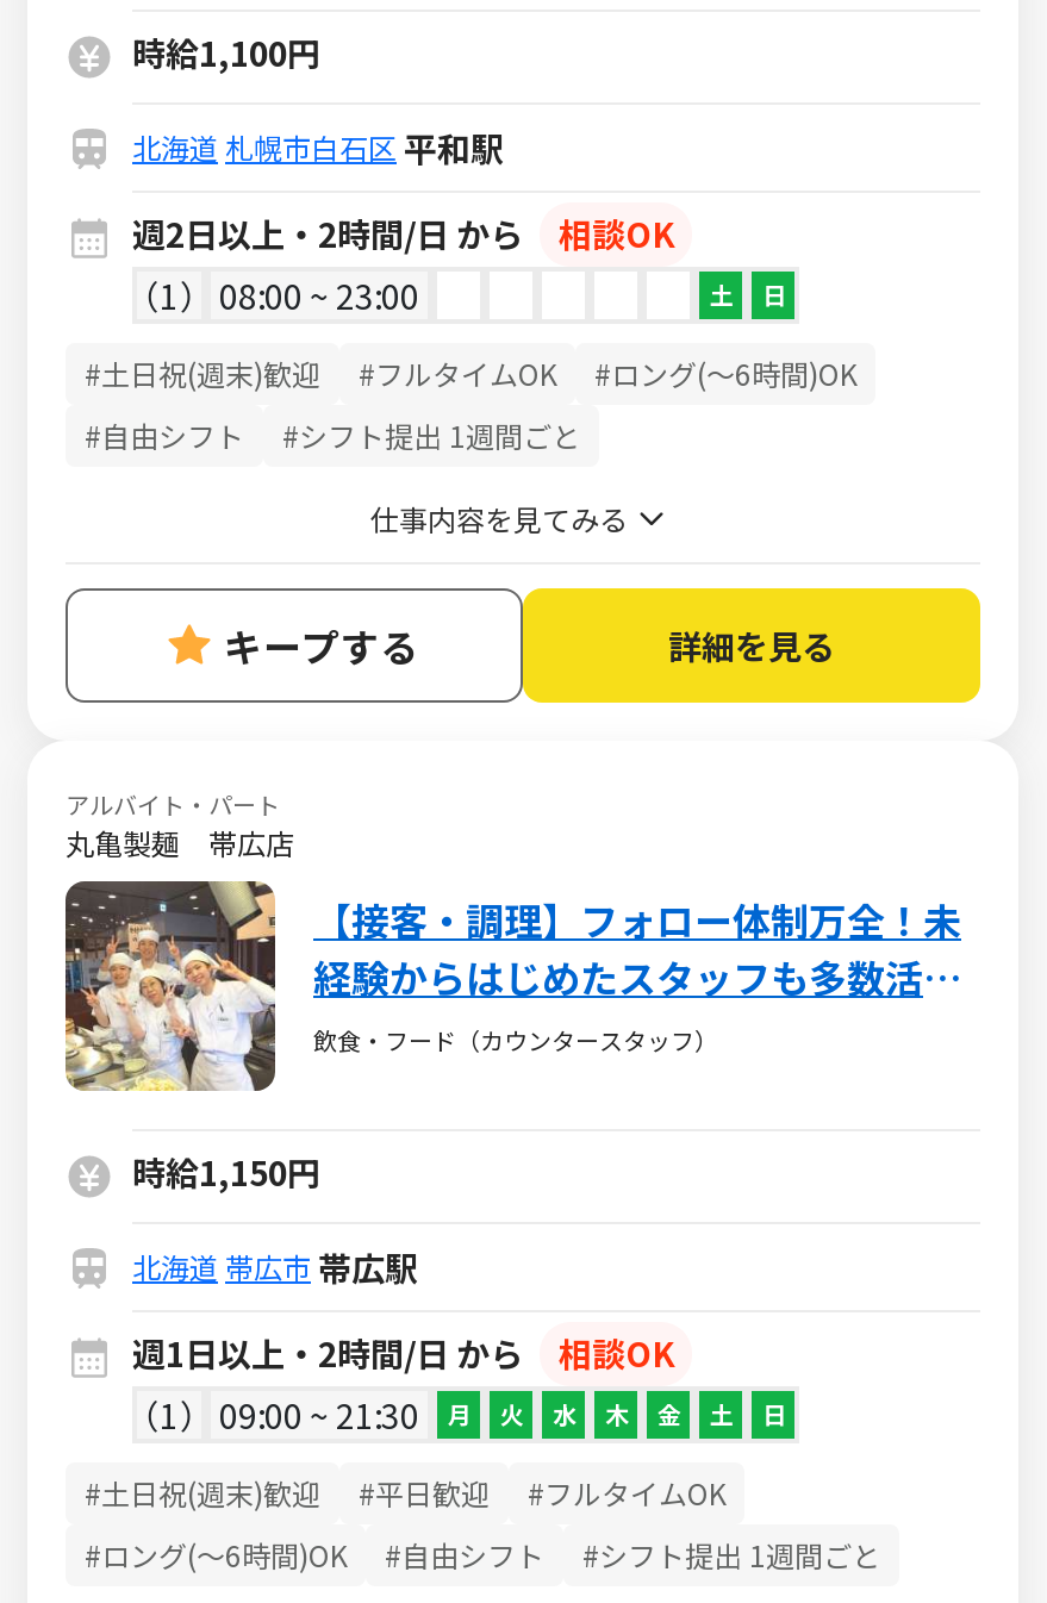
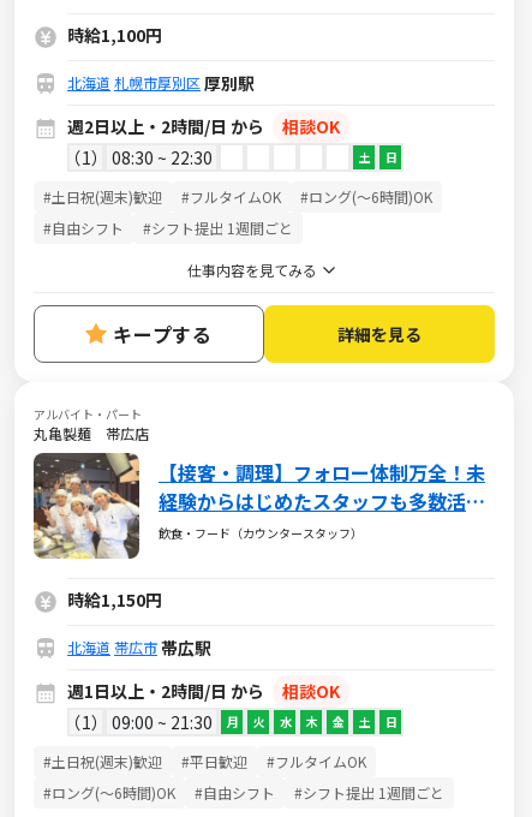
[132,123,504,170] 北海道 札幌市白石区 平和駅 -> [67,70,255,94] 北海道 札幌市厚別区 厚別駅
[219,270,419,318] 08:00 ~ 23:00 -> [111,145,212,169] 08:30 ~ 22:30

